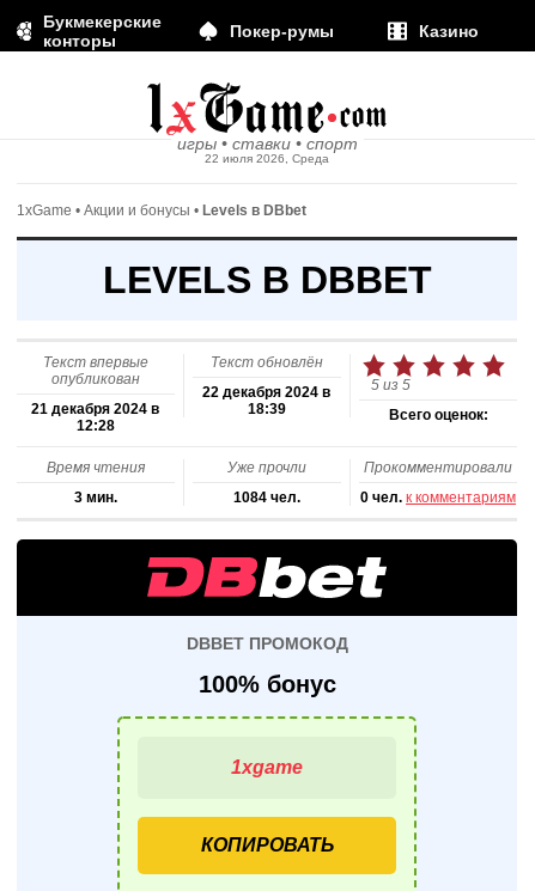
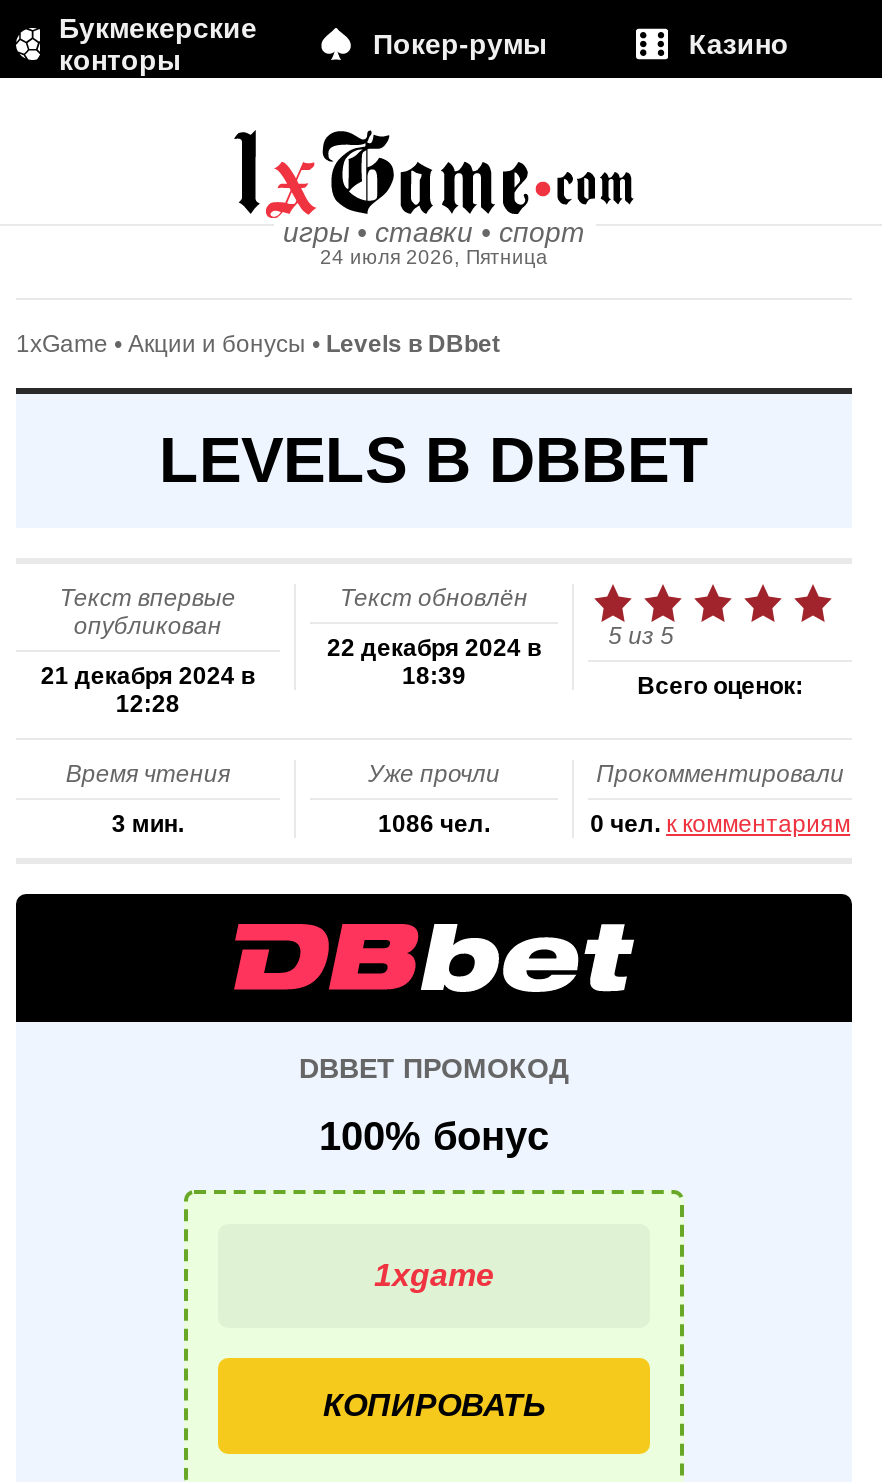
[205,152,329,165] 22 июля 2026, Среда -> [320,246,548,268] 24 июля 2026, Пятница
[233,489,300,506] 1084 чел. -> [378,810,490,838] 1086 чел.

